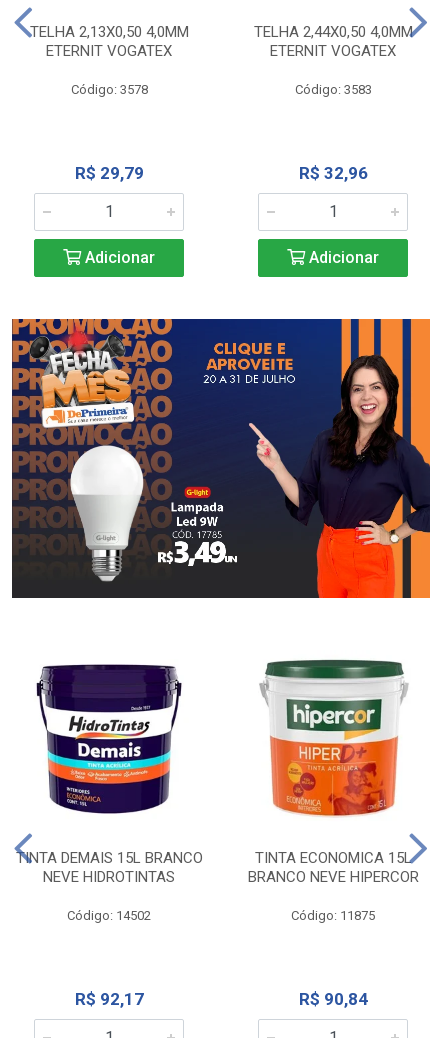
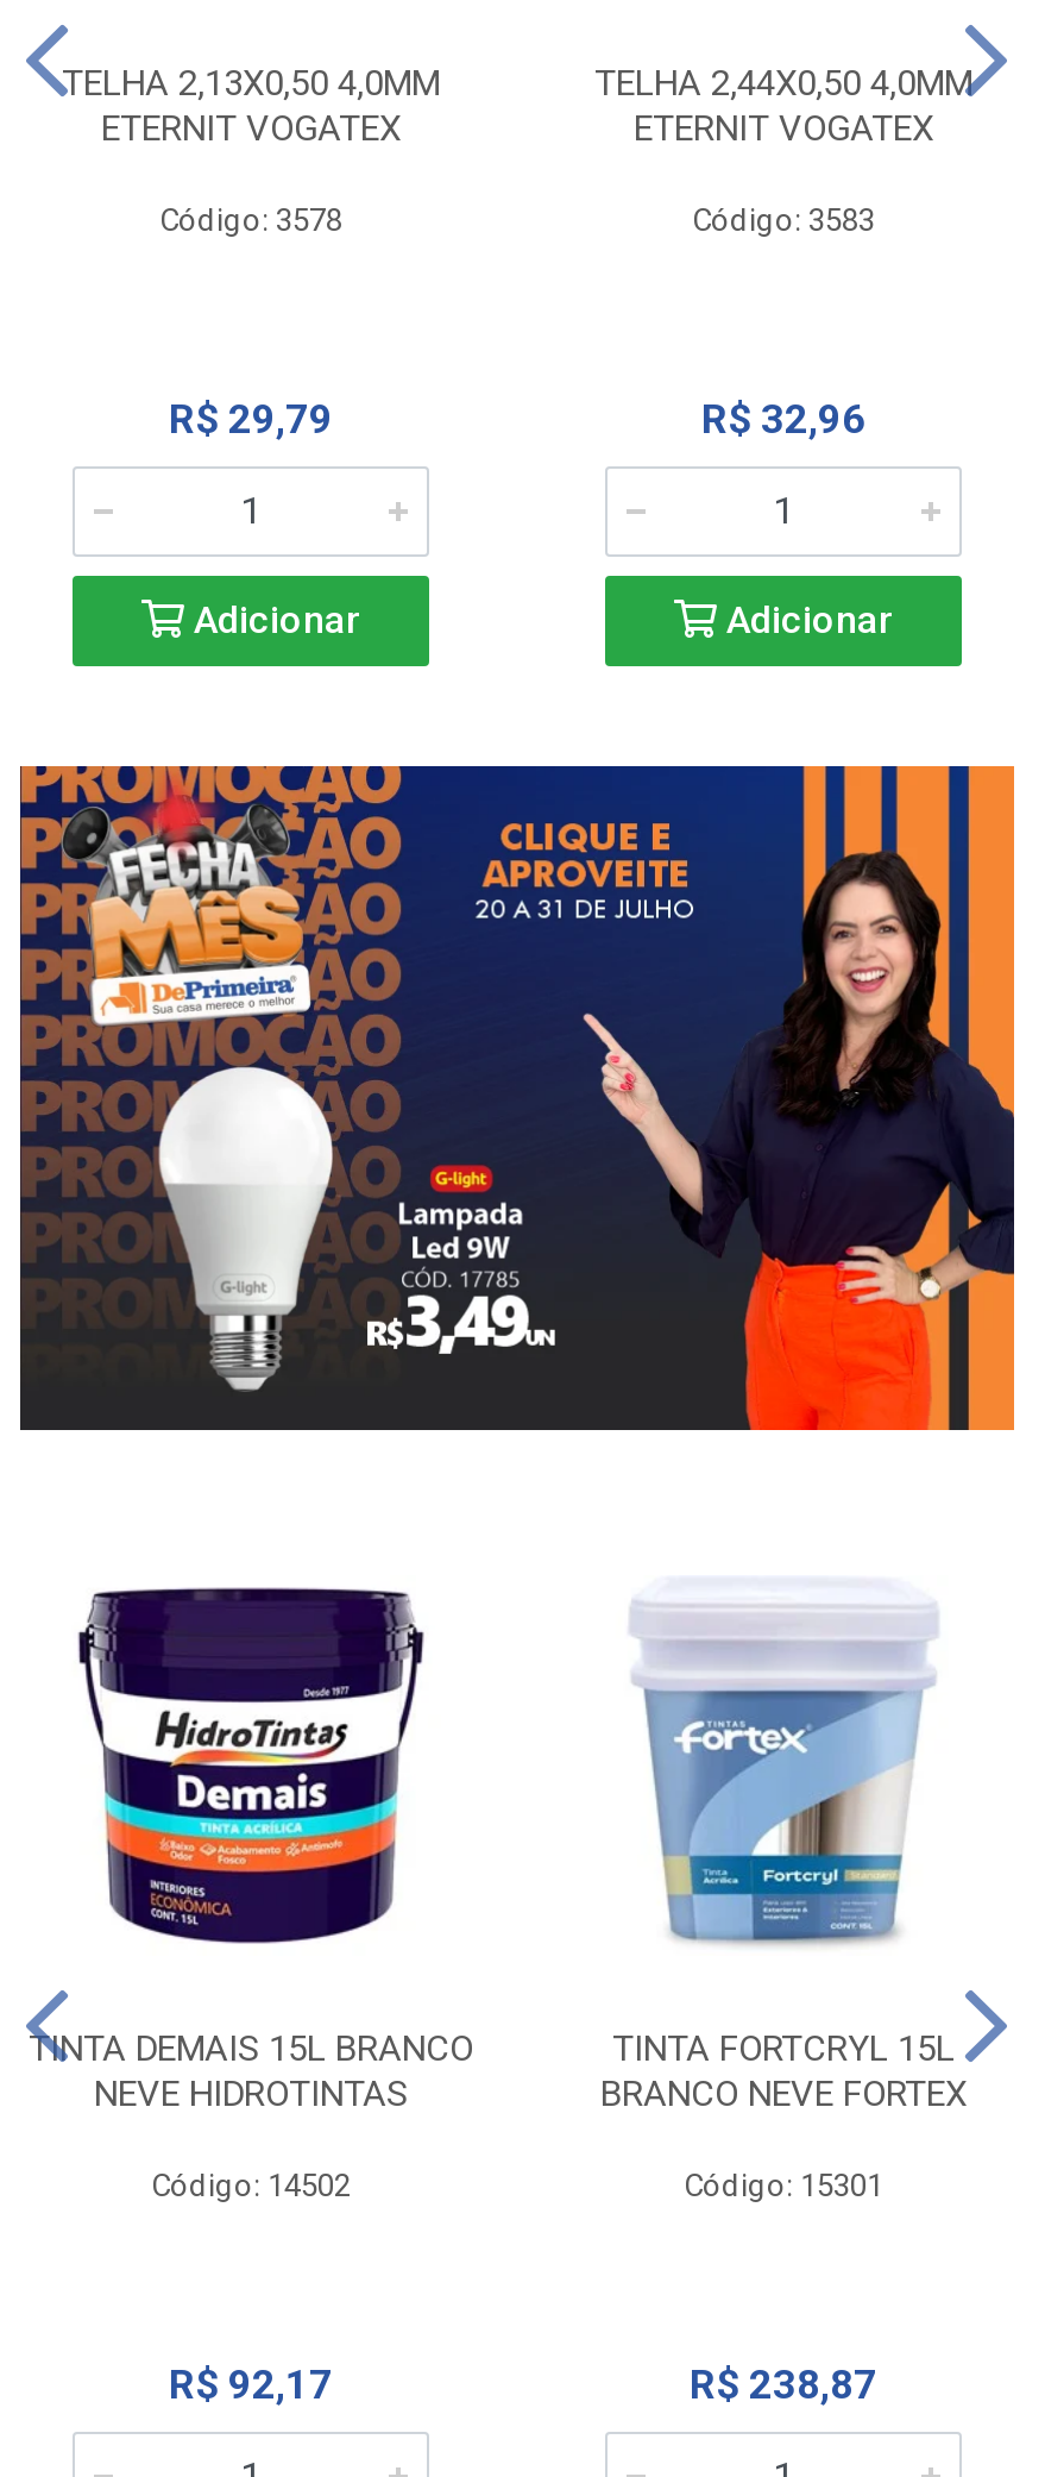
[254,659,411,867] [image] | TINTA ECONOMICA 15L -> [610,1578,959,2069] [image] | TINTA FORTCRYL 15L
[247,868,418,886] BRANCO NEVE HIPERCOR -> [600,2072,967,2115] BRANCO NEVE FORTEX
[291,908,375,923] Código: 11875 -> [684,2167,883,2203] Código: 15301
[298,989,367,1009] R$ 90,84 -> [690,2360,877,2407] R$ 238,87

